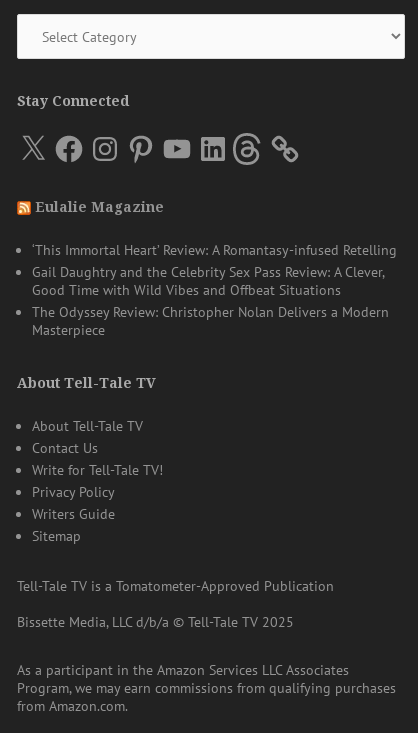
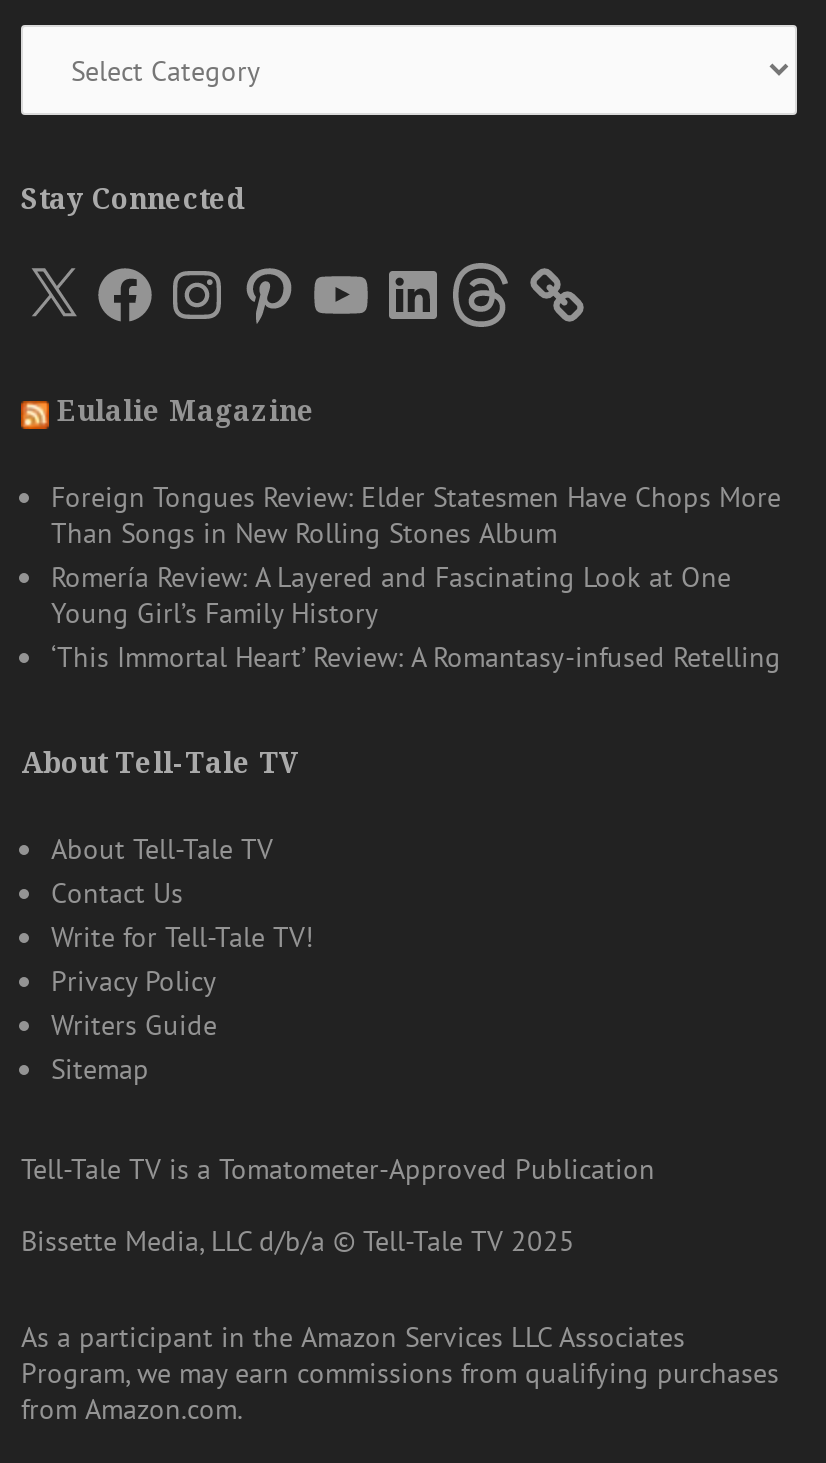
none -> [51,479,781,631] Foreign Tongues Review: Elder Statesmen Have Chops More | Than Songs in New Rolling Stones Album | Romería Review: A Layered and Fascinating Look at One | Young Girl’s Family History
moved [32,241,397,259] -> [51,639,781,675]: ‘This Immortal Heart’ Review: A Romantasy-infused Retelling
[32,263,389,339] Gail Daughtry and the Celebrity Sex Pass Review: A Clever, | Good Time with Wild Vibes and Offbeat Situations | The Odyssey Review: Christopher Nolan Delivers a Modern | Masterpiece -> none

